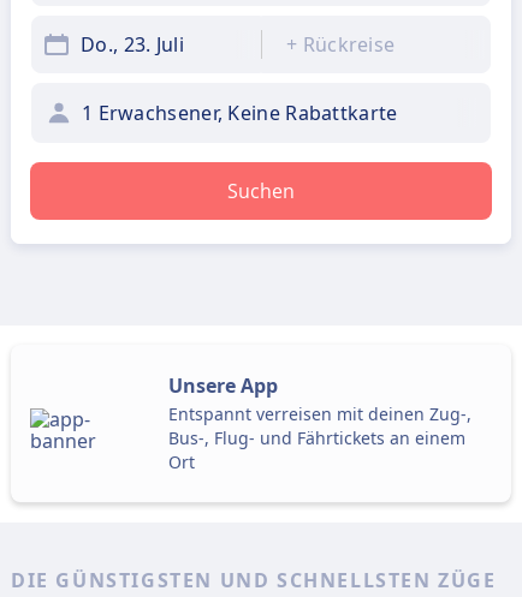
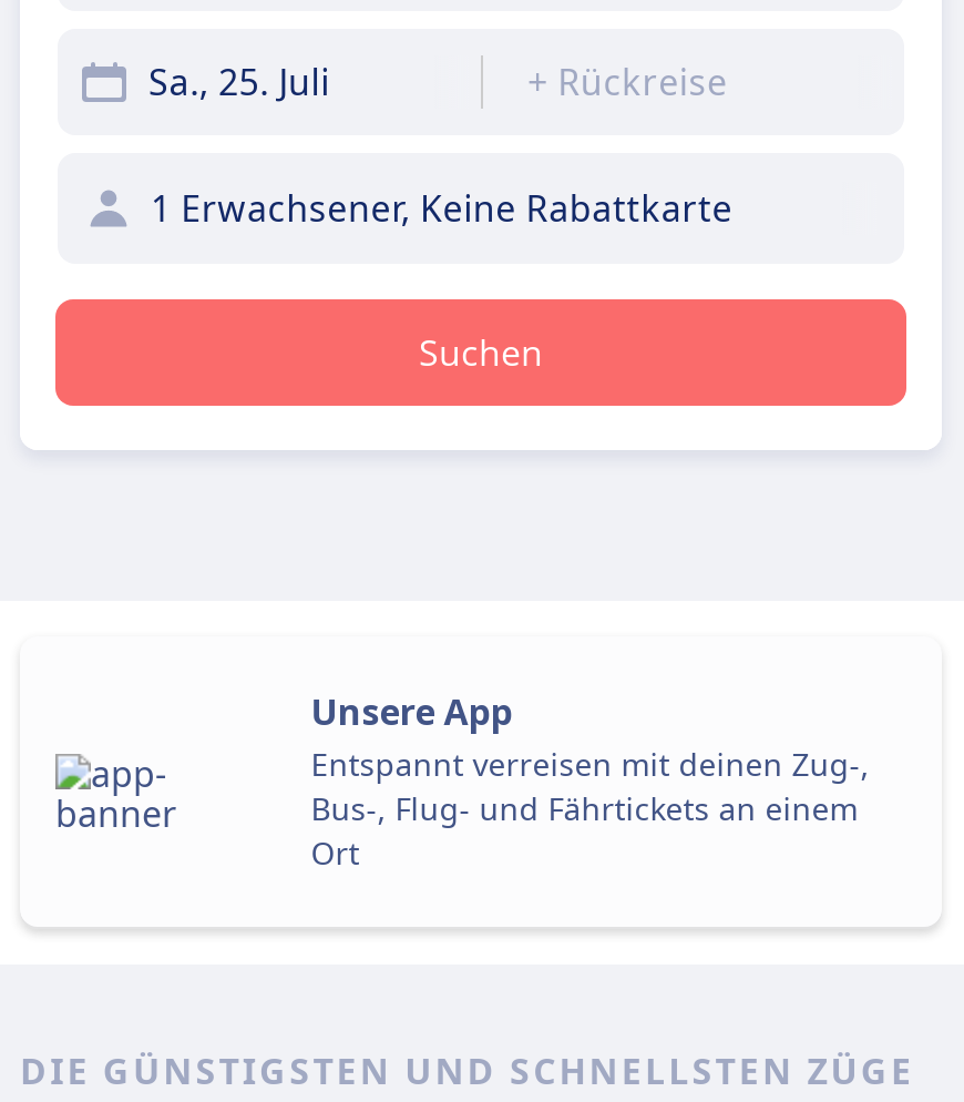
[81,31,184,58] Do., 23. Juli -> [148,58,330,106] Sa., 25. Juli

